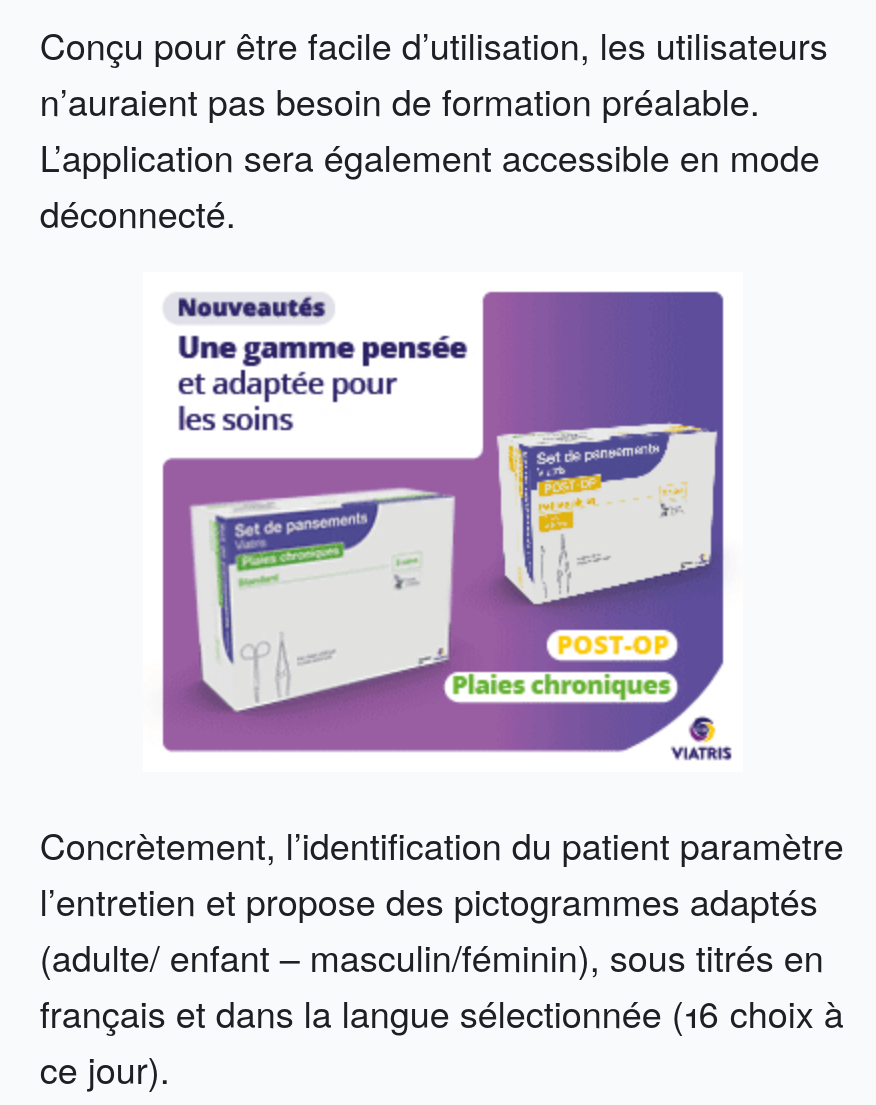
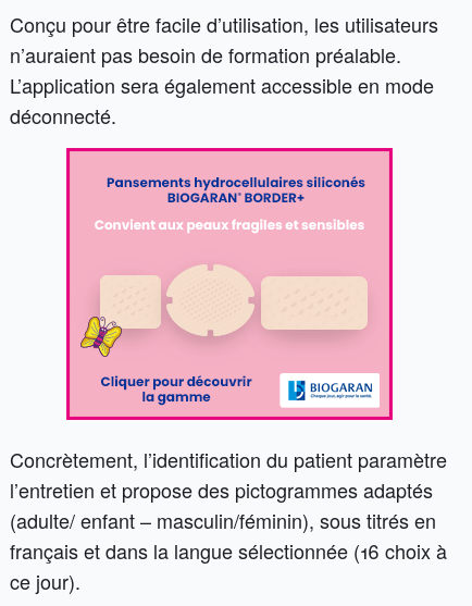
[143,272,743,772] [image] -> [65,147,394,421] [image]

